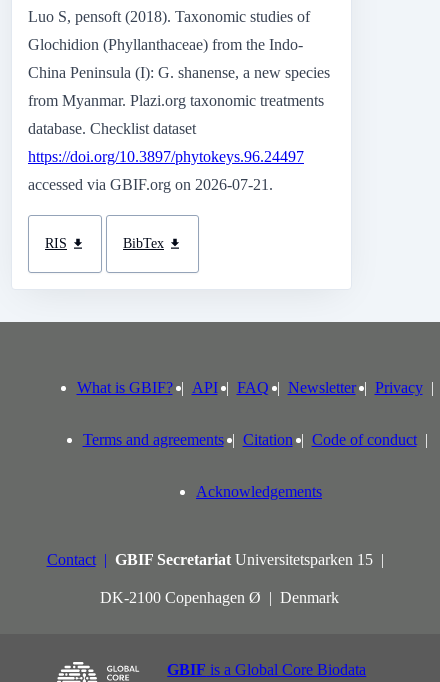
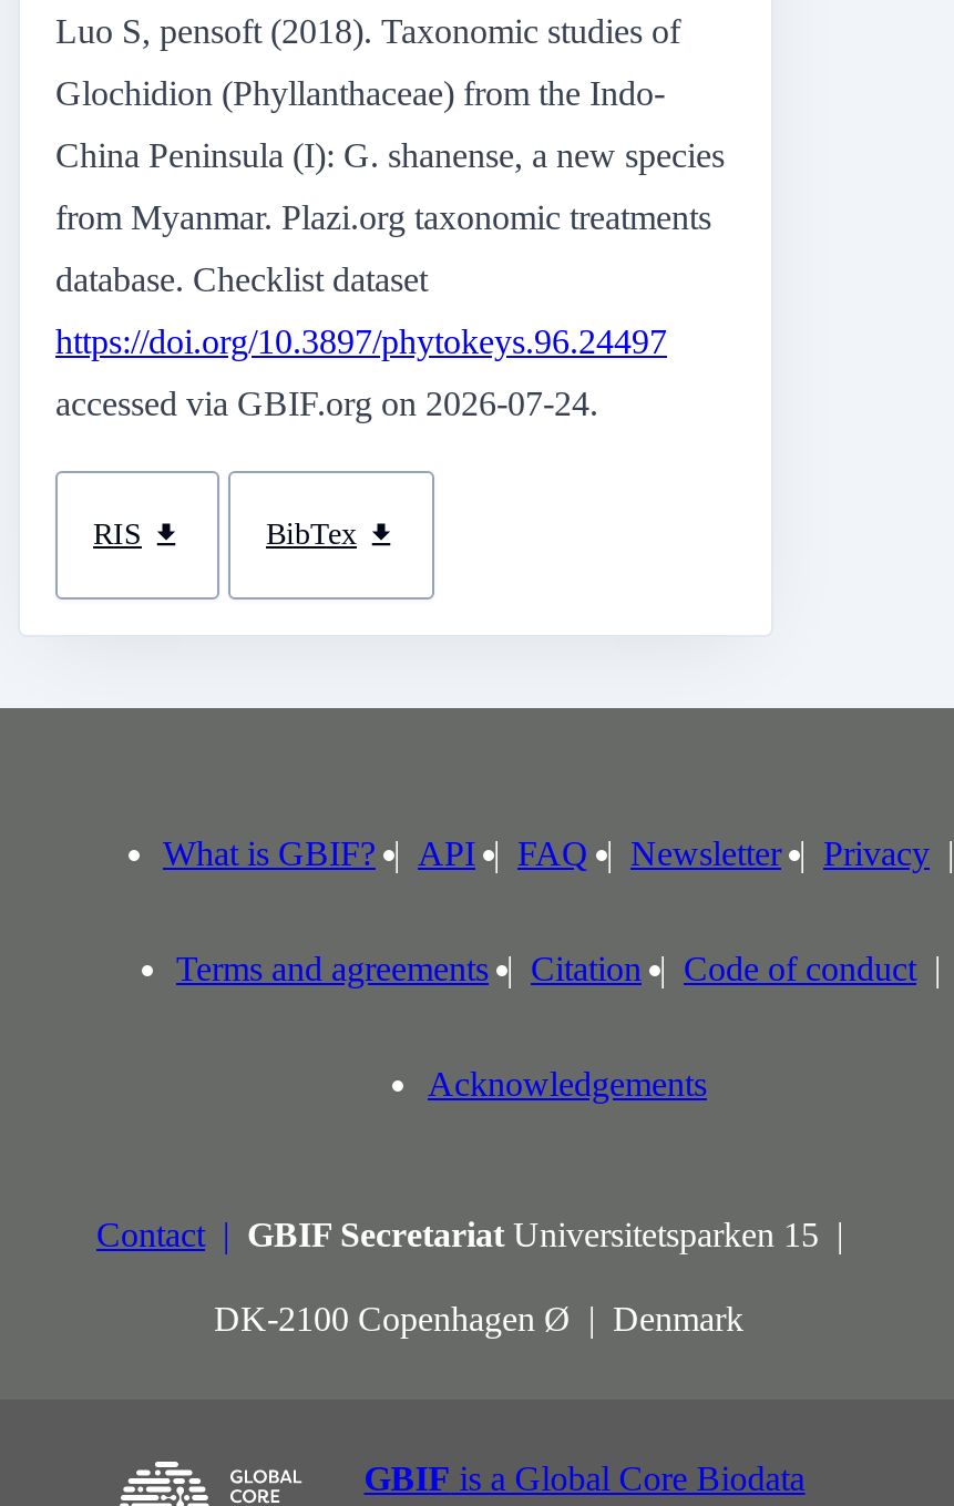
[28,176,273,193] accessed via GBIF.org on 2026-07-21. -> [55,384,598,422] accessed via GBIF.org on 2026-07-24.

